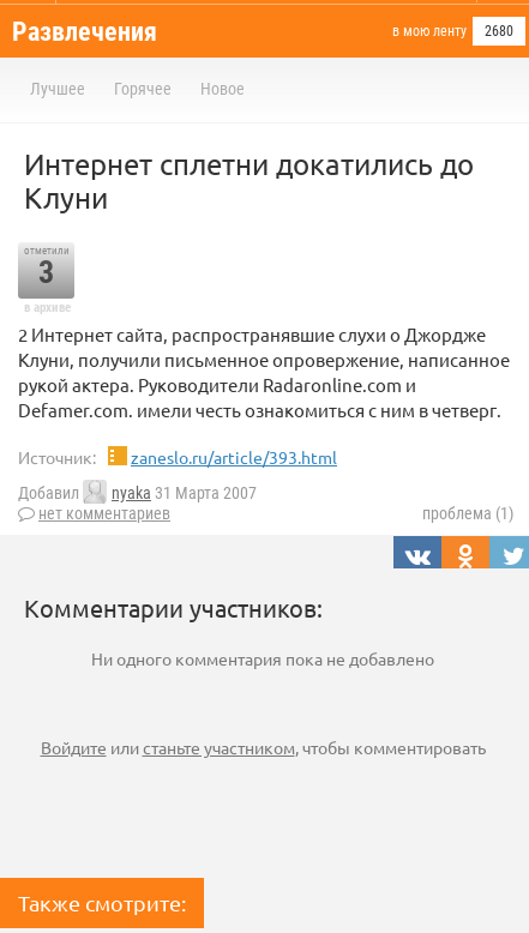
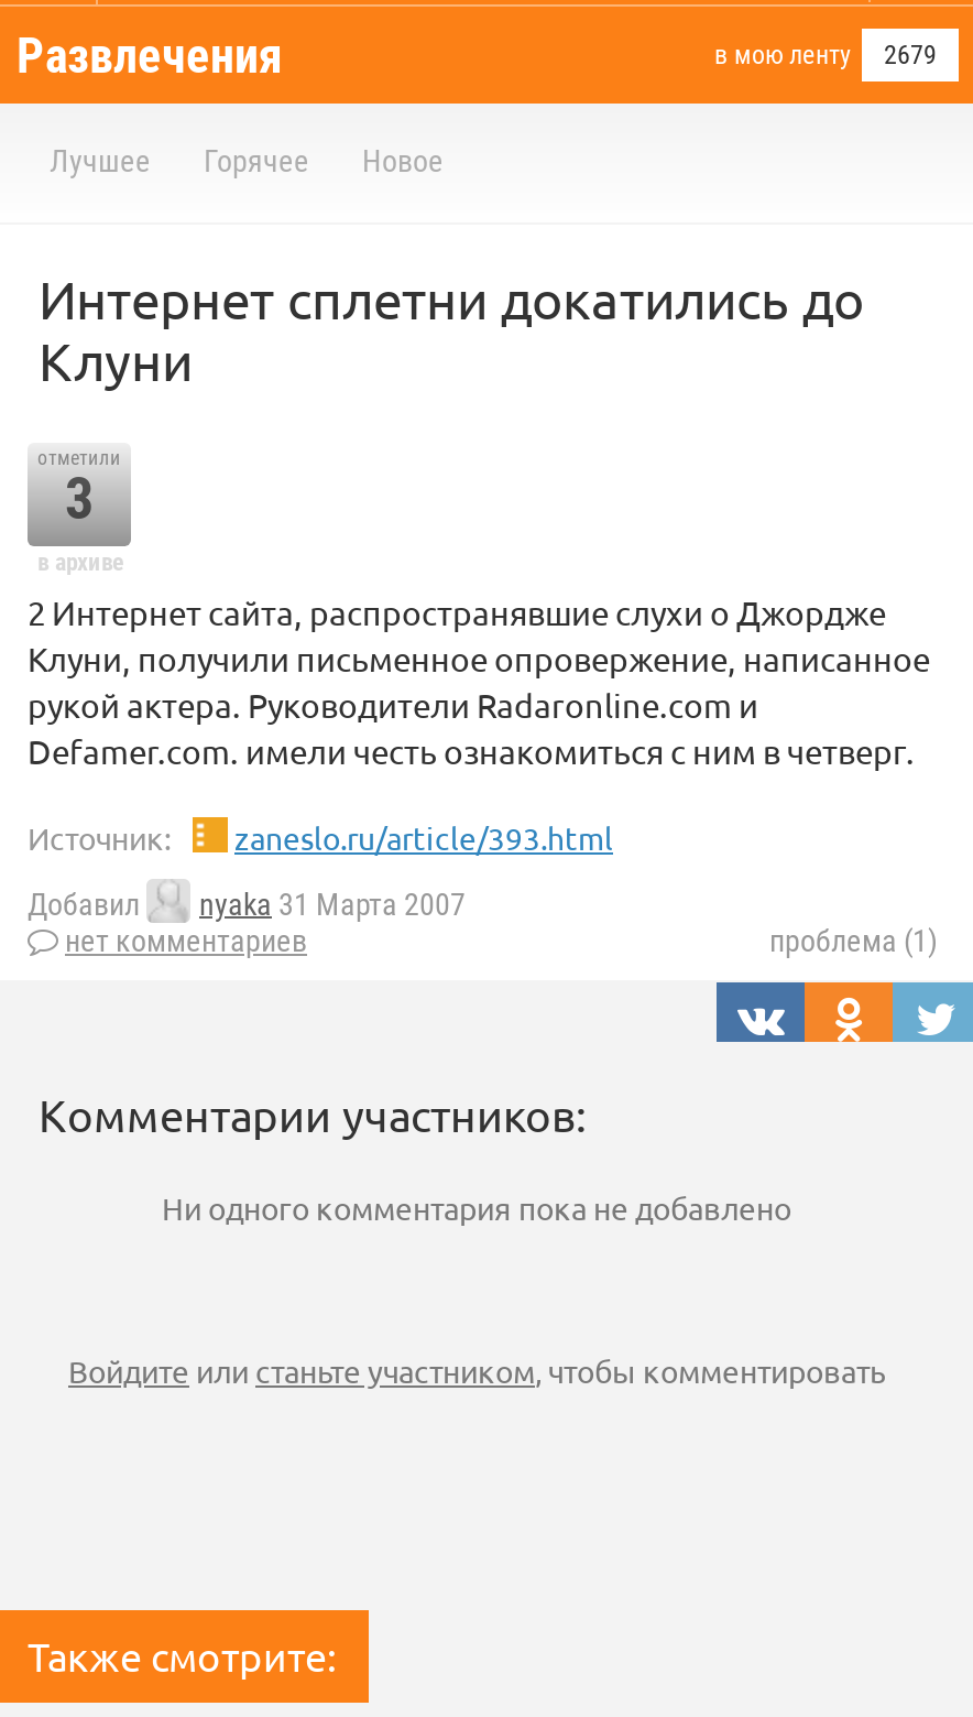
[392,23,513,40] в мою ленту 2680 -> [714,40,937,70] в мою ленту 2679

